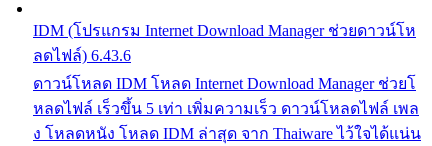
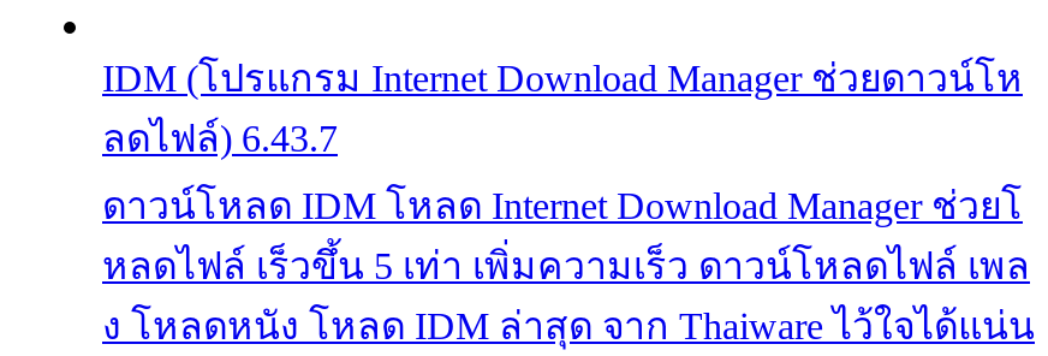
[33,47,131,64] ลดไฟล์) 6.43.6 -> [102,118,338,159] ลดไฟล์) 6.43.7

